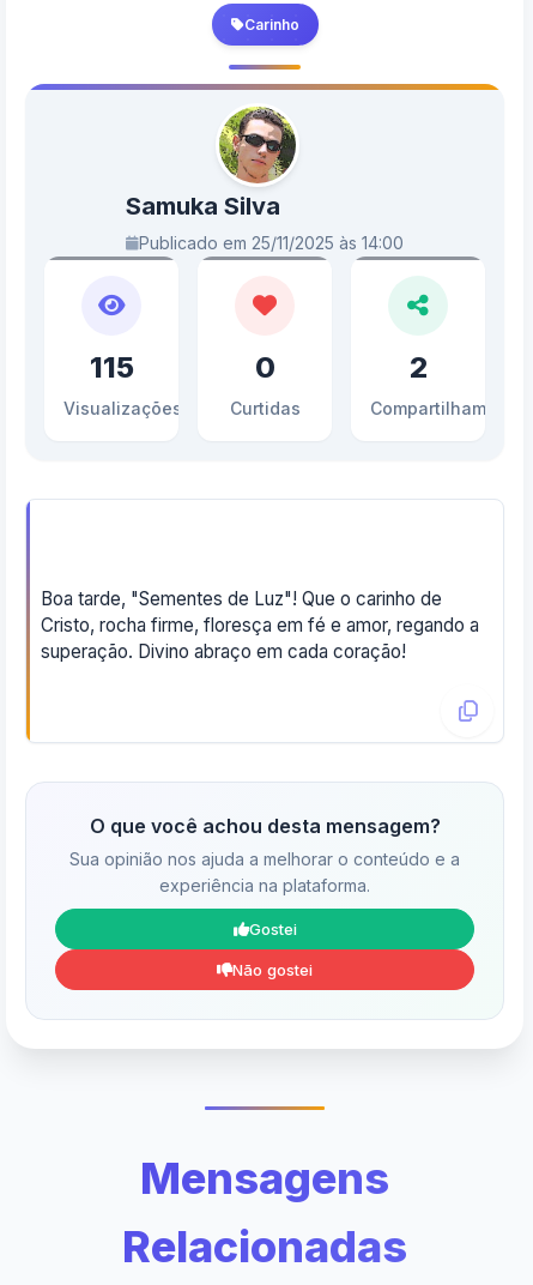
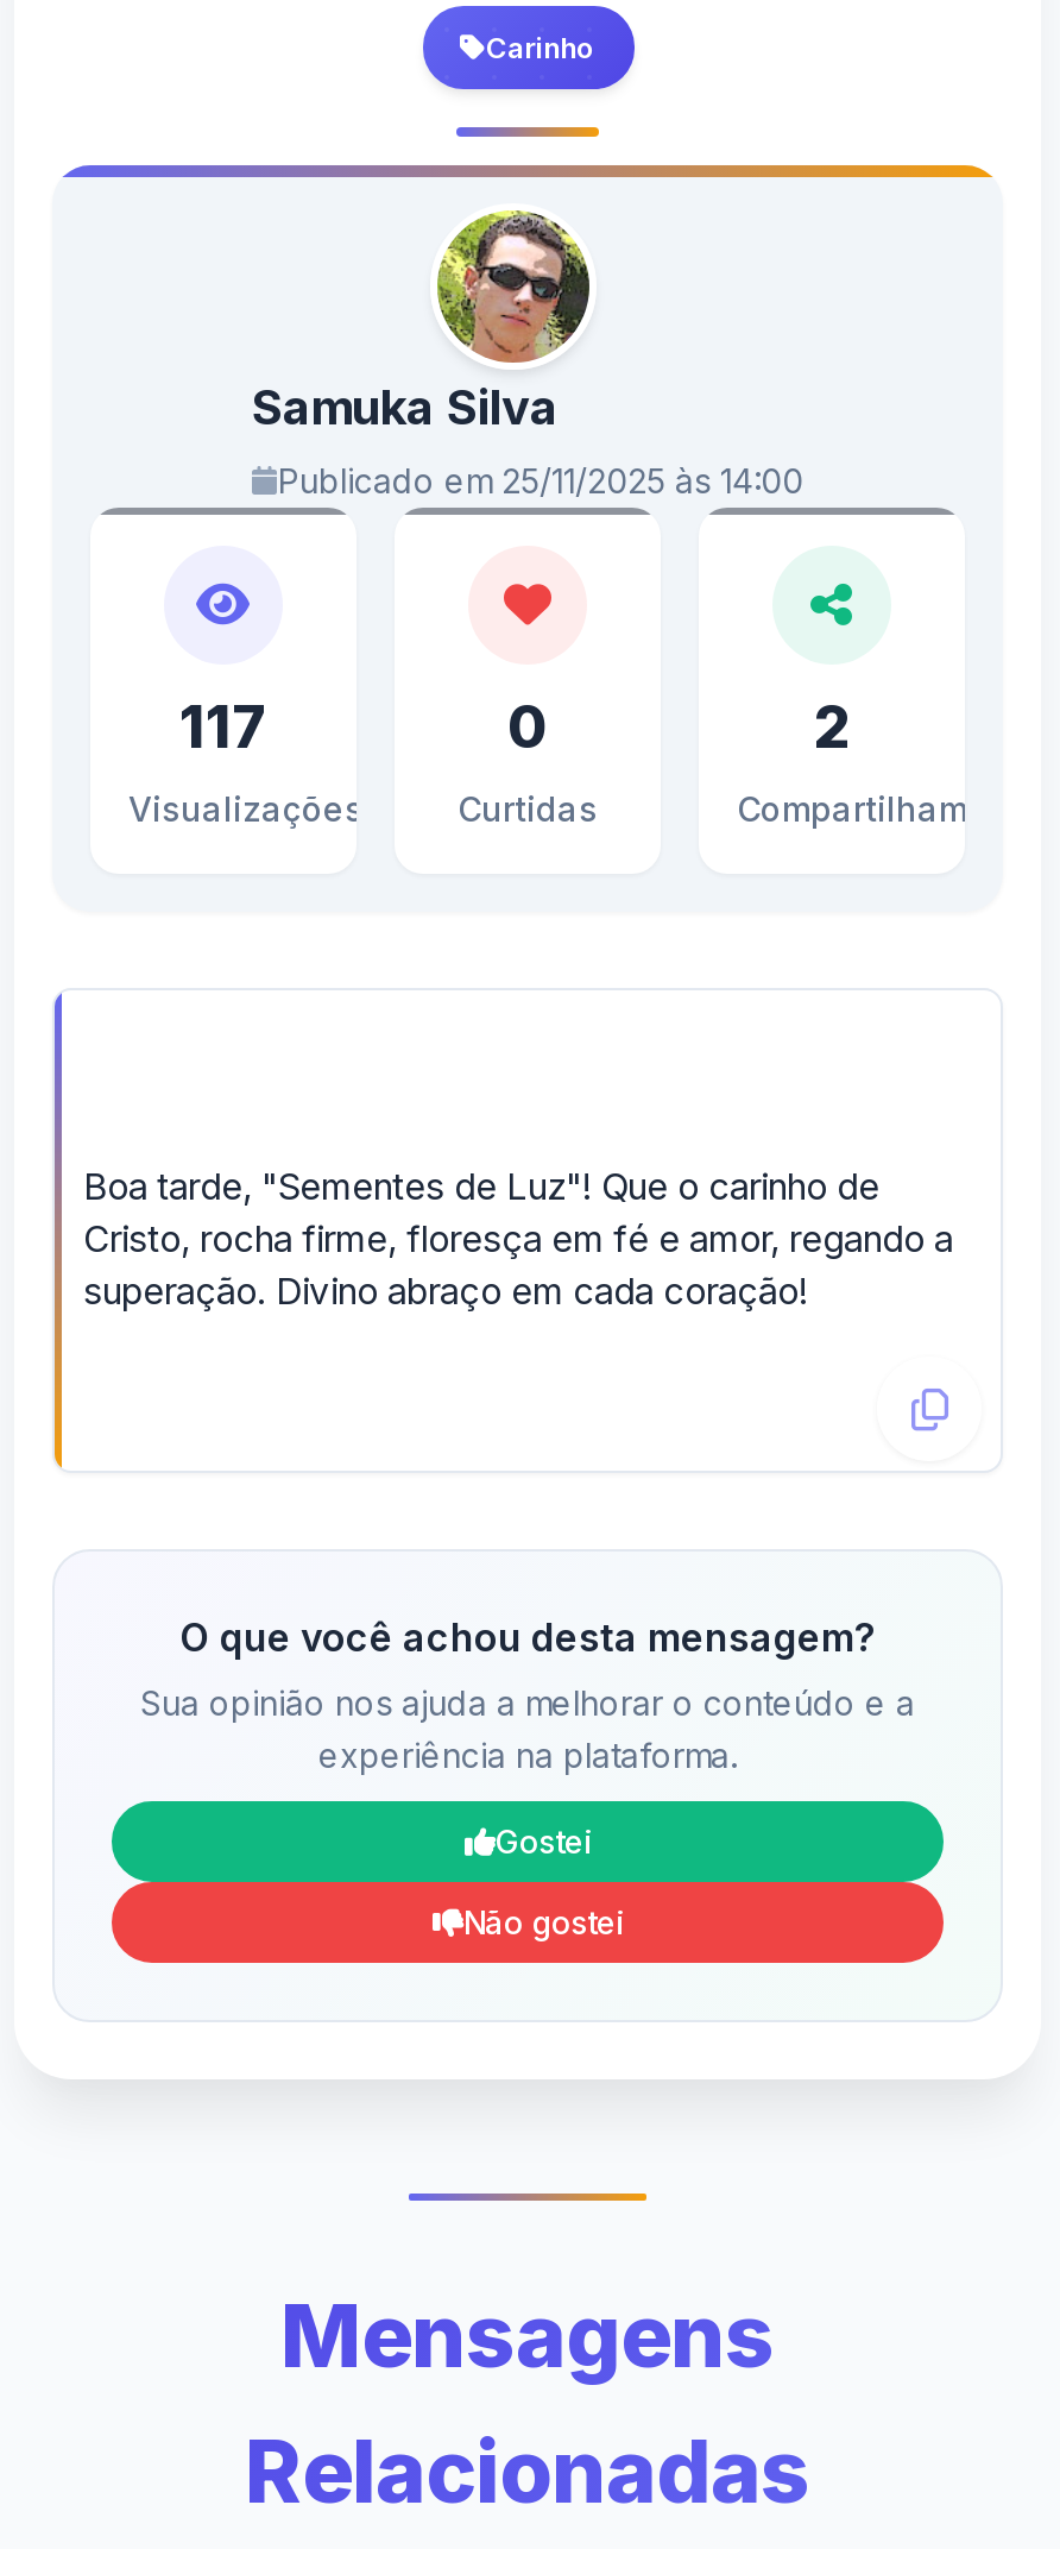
[89,350,134,385] 115 -> [179,694,267,763] 117

